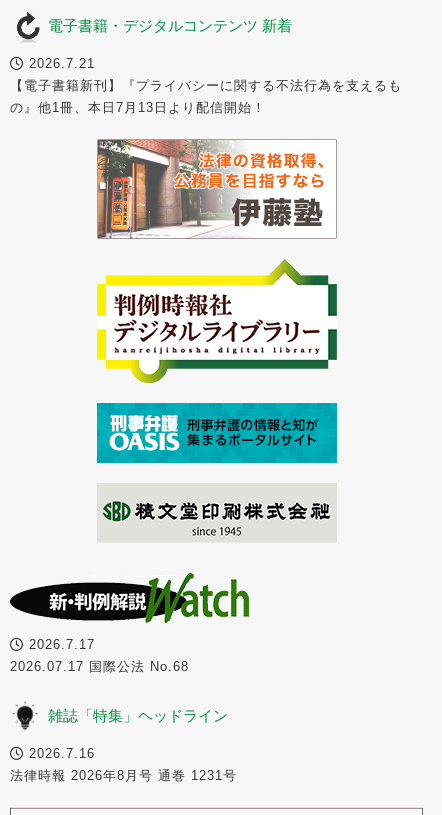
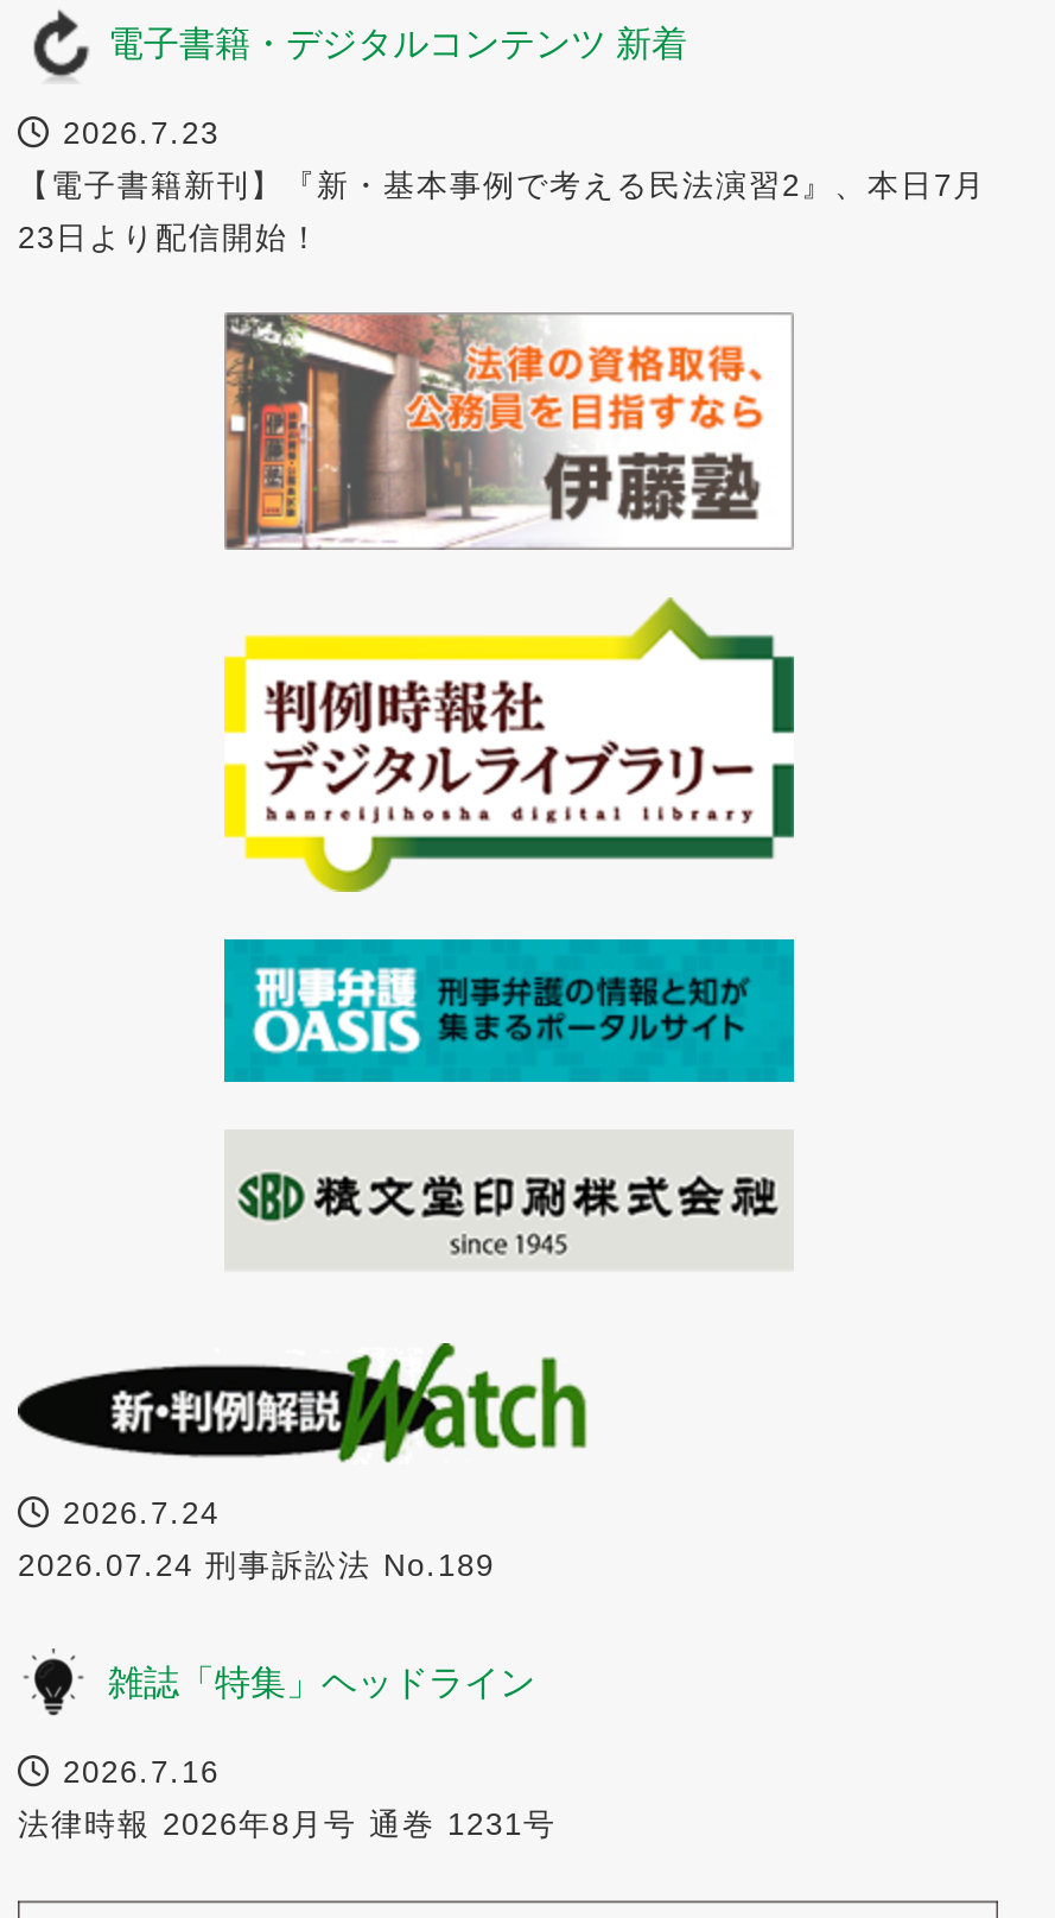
[24,56,95,71] 2026.7.21 -> [51,114,220,150] 2026.7.23
[10,78,402,93] 【電子書籍新刊】『プライバシーに関する不法行為を支えるも -> [18,167,986,202] 【電子書籍新刊】『新・基本事例で考える民法演習2』、本日7月
[10,100,266,115] の』他1冊、本日7月13日より配信開始！ -> [18,219,322,255] 23日より配信開始！
[24,637,95,652] 2026.7.17 -> [51,1494,220,1530] 2026.7.24
[10,659,203,674] 2026.07.17 国際公法 No.68 -> [18,1547,528,1582] 2026.07.24 刑事訴訟法 No.189

